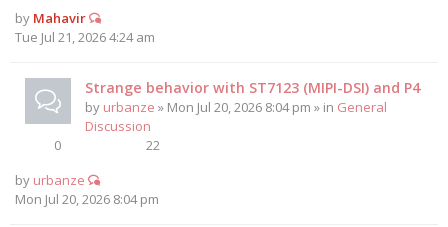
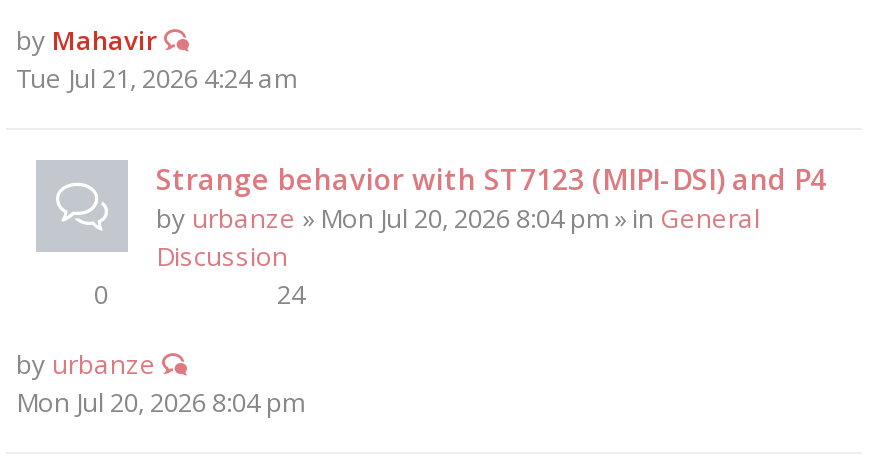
[145,136,159,154] 22 -> [277,276,305,312] 24

